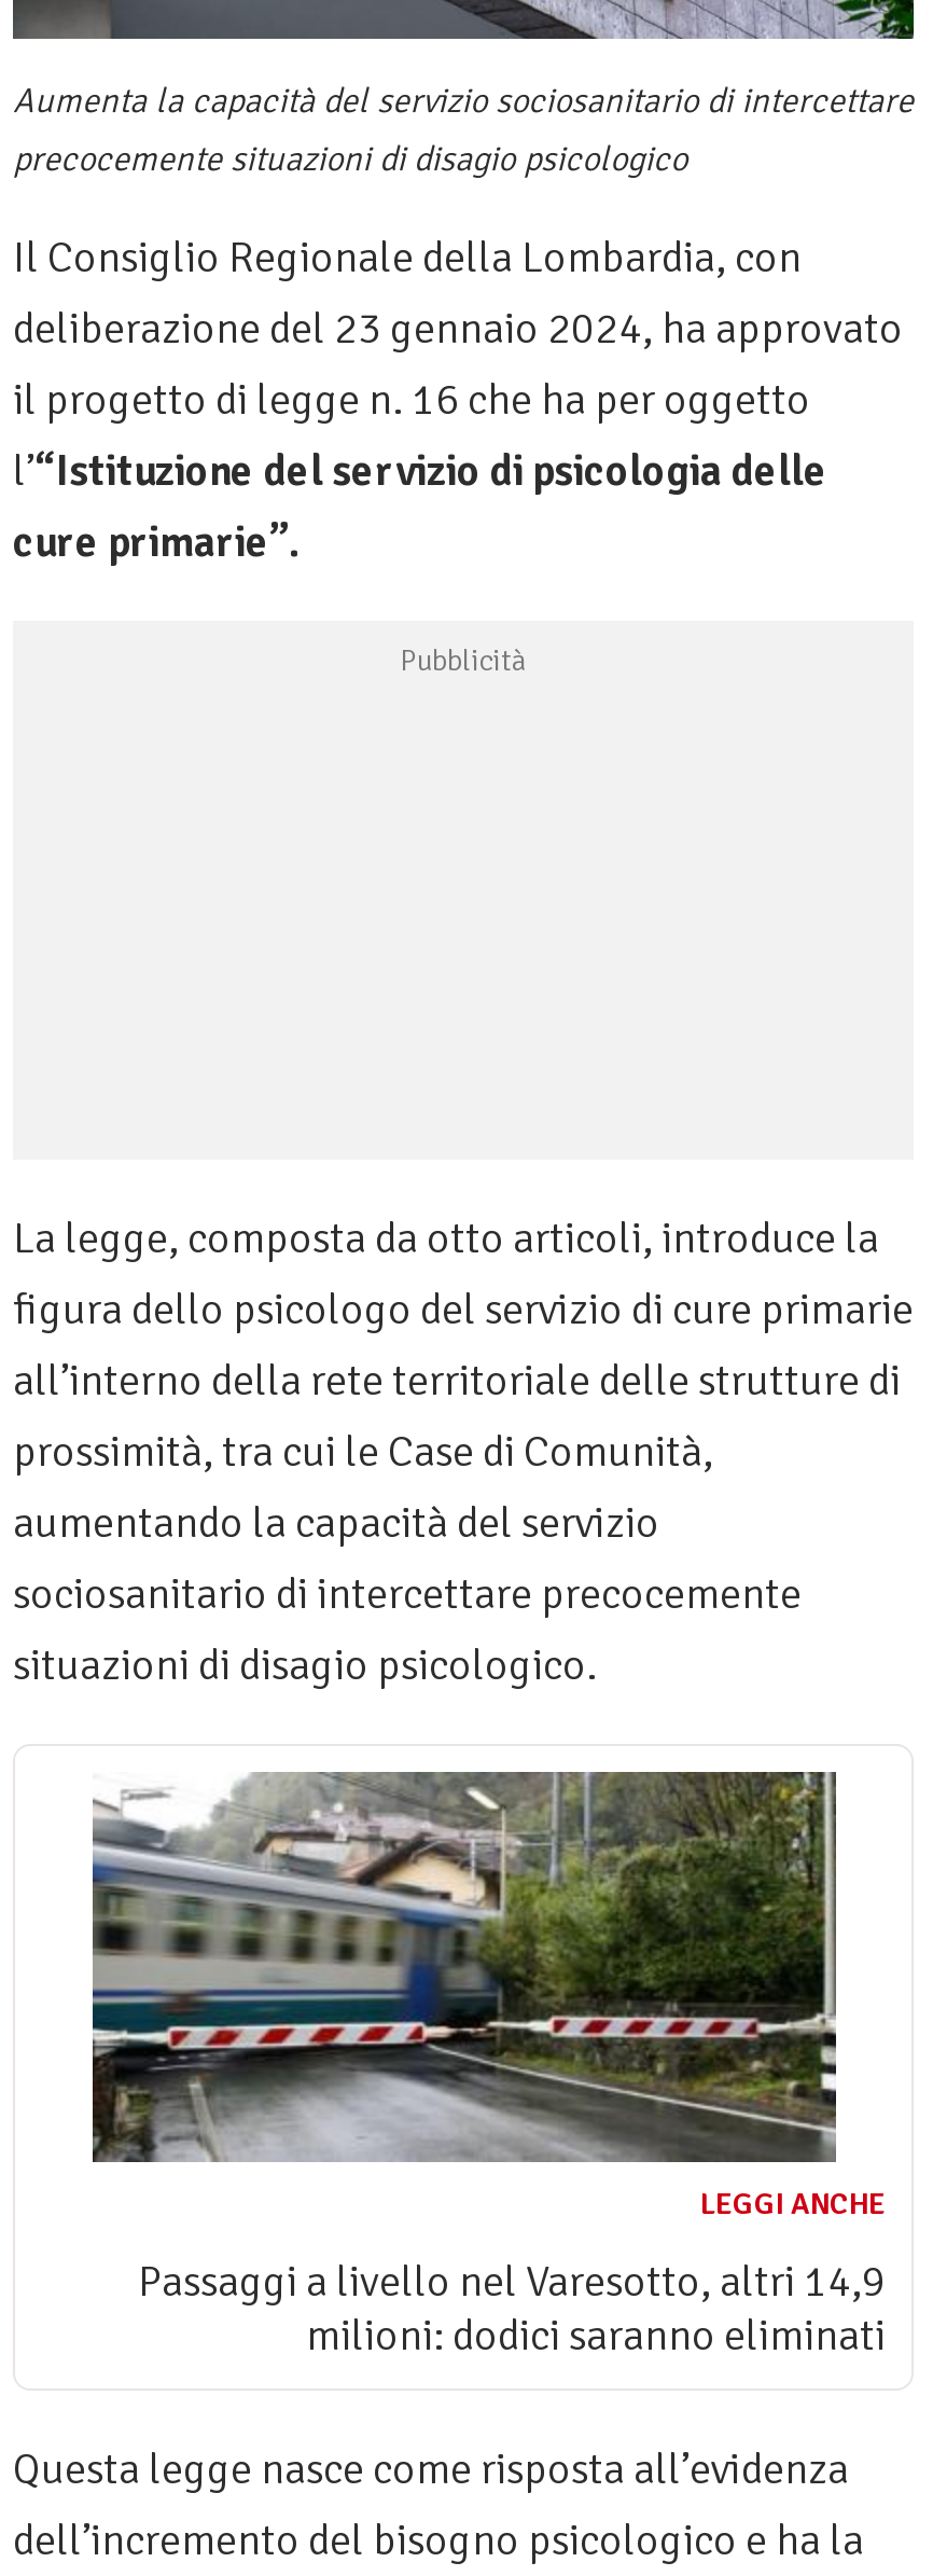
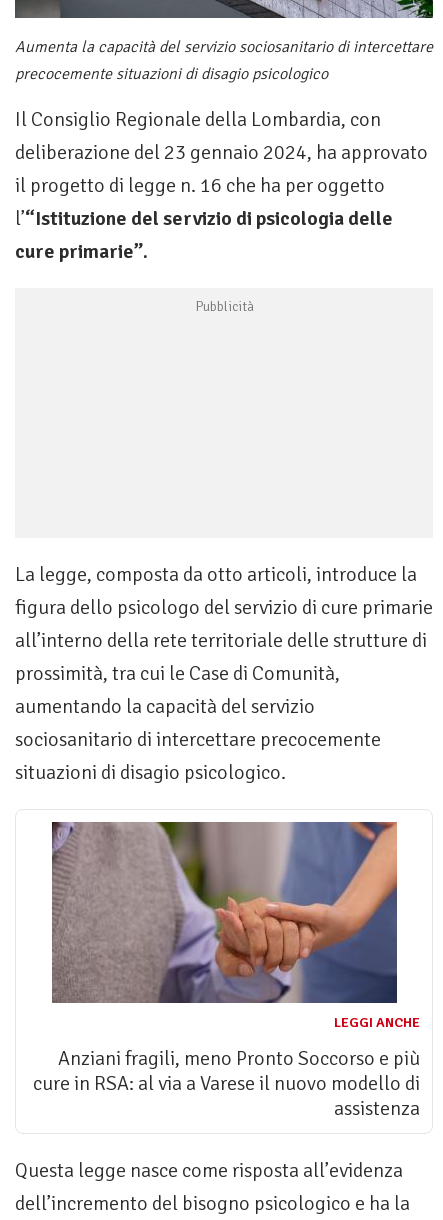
[90,1770,838,2162] [image] -> [51,821,398,1004] [image]
[138,2255,886,2363] Passaggi a livello nel Varesotto, altri 14,9 | milioni: dodici saranno eliminati -> [33,1046,420,1121] Anziani fragili, meno Pronto Soccorso e più | cure in RSA: al via a Varese il nuovo modello di | assistenza

